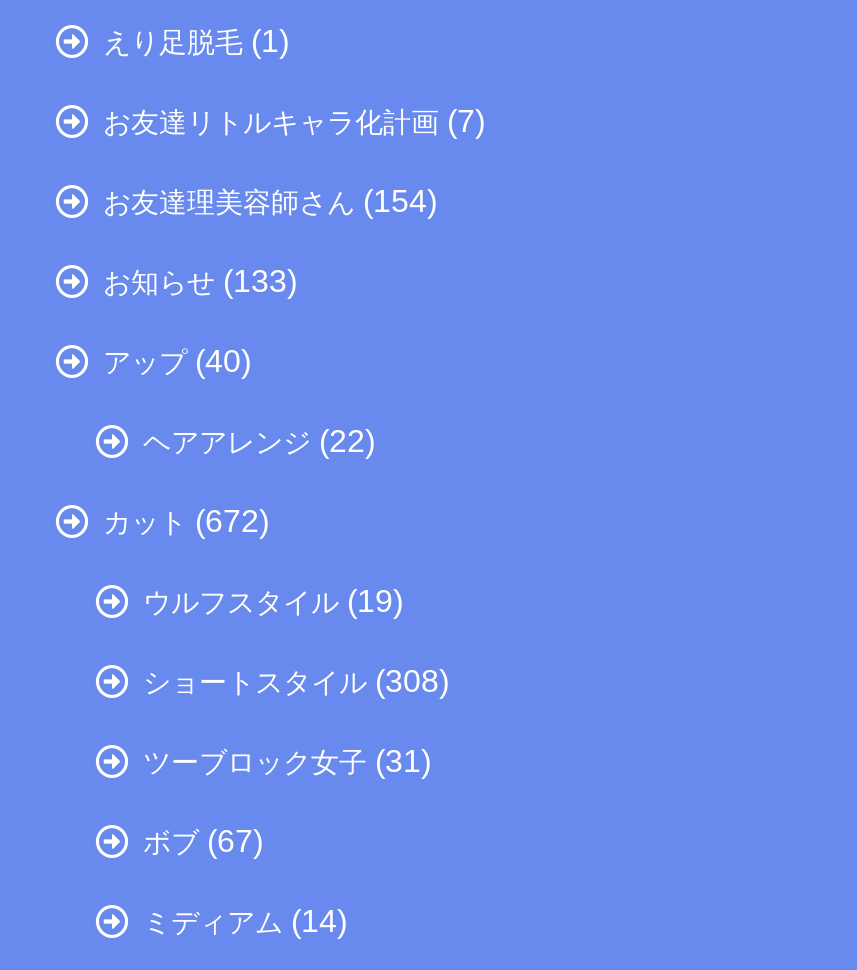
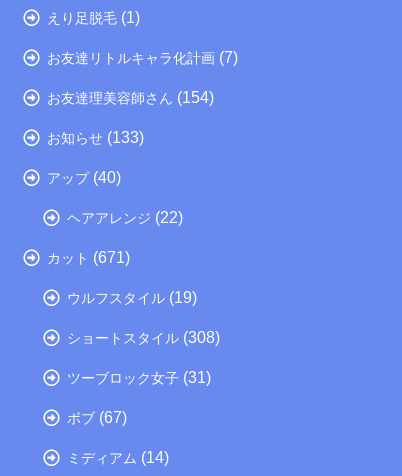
[103,504,269,538] カット(672) -> [47,249,130,266] カット(671)

